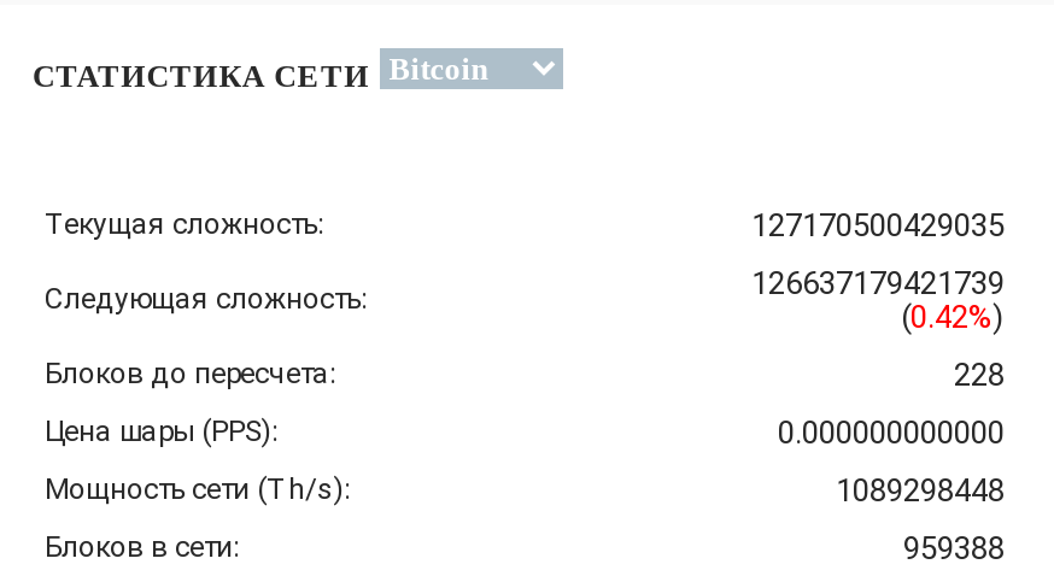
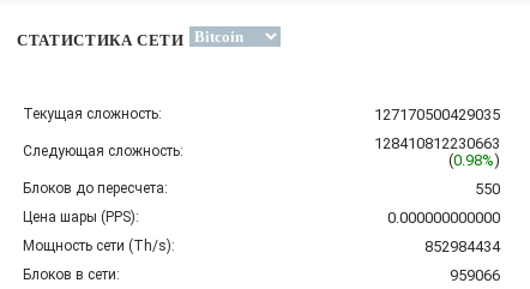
[751,264,1005,300] 126637179421739 -> [374,134,500,152] 128410812230663
[901,298,1005,334] (0.42%) -> [448,150,500,168] (0.98%)
[954,355,1005,392] 228 -> [475,179,500,197] 550
[836,471,1005,507] 1089298448 -> [424,237,500,255] 852984434
[903,529,1005,565] 959388 -> [450,266,500,284] 959066

